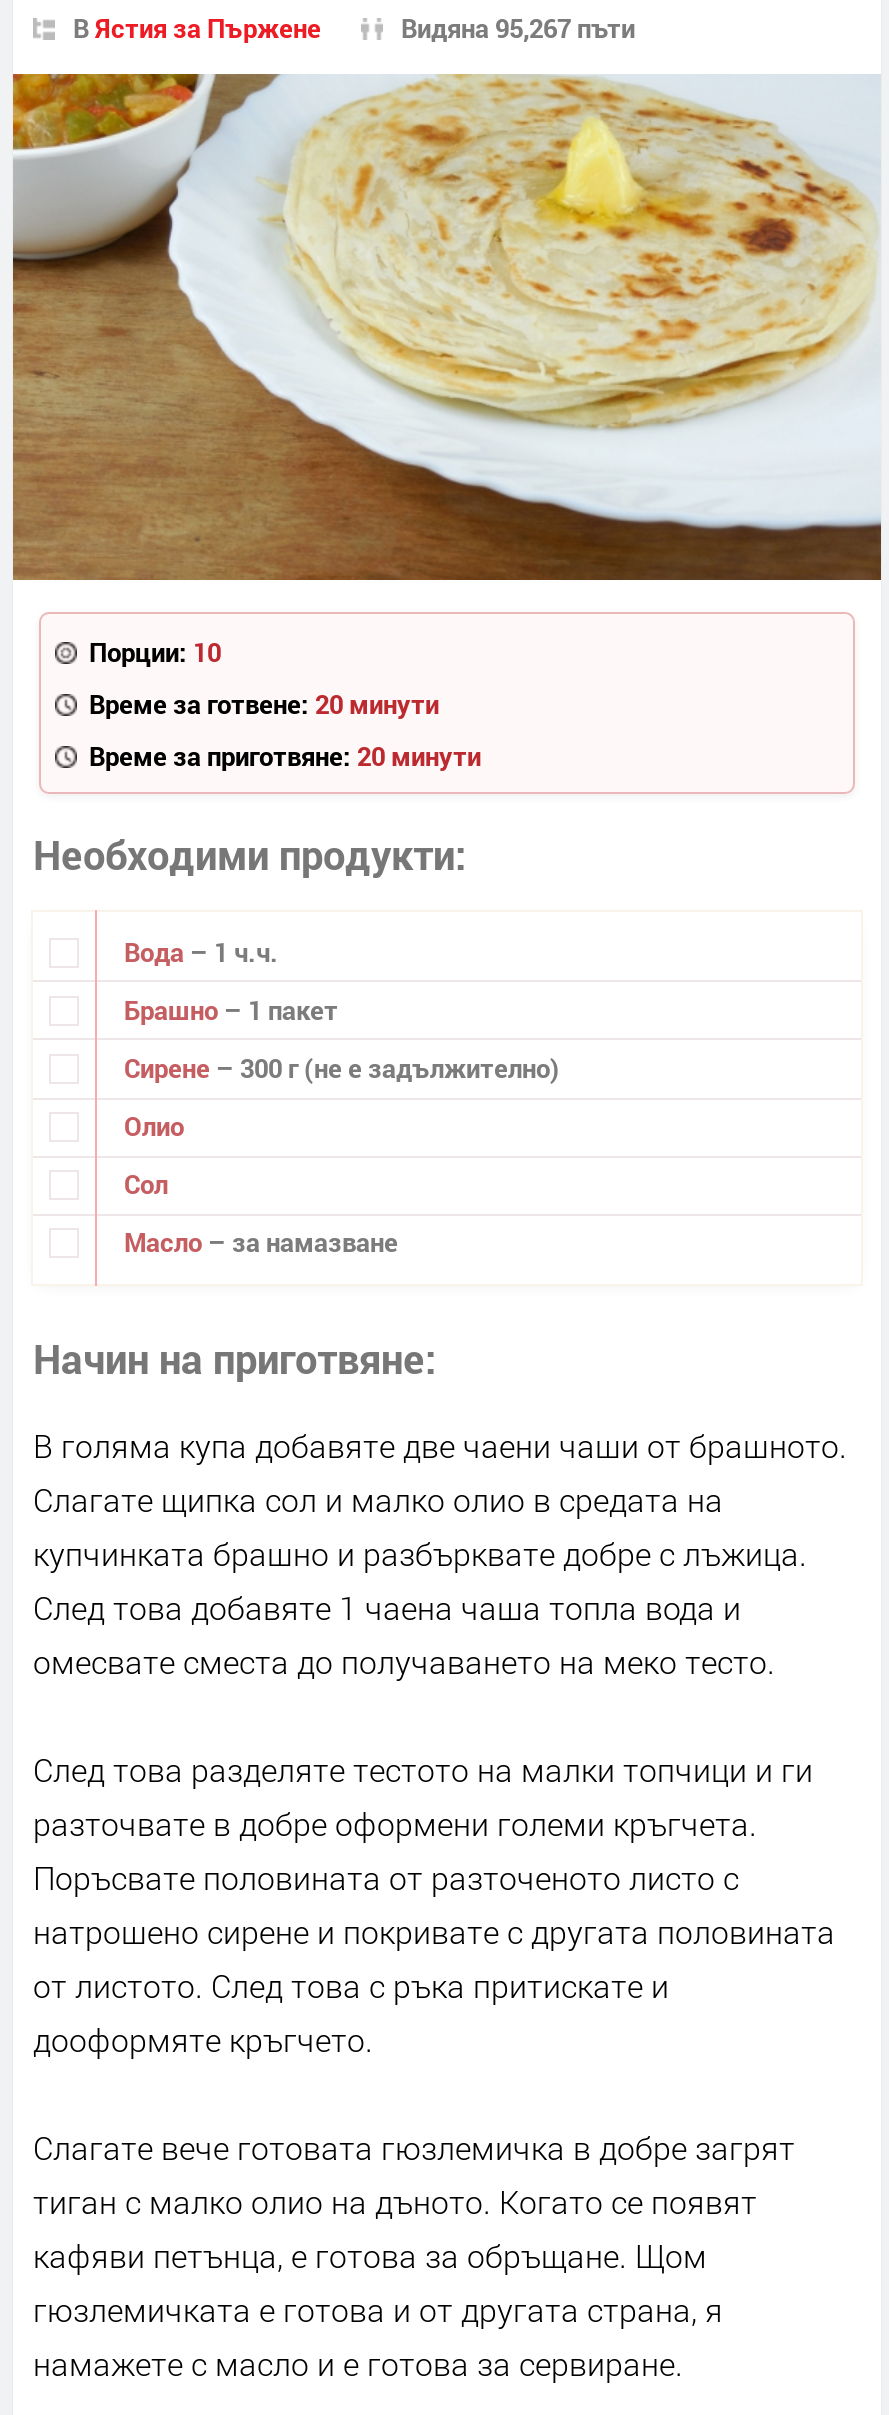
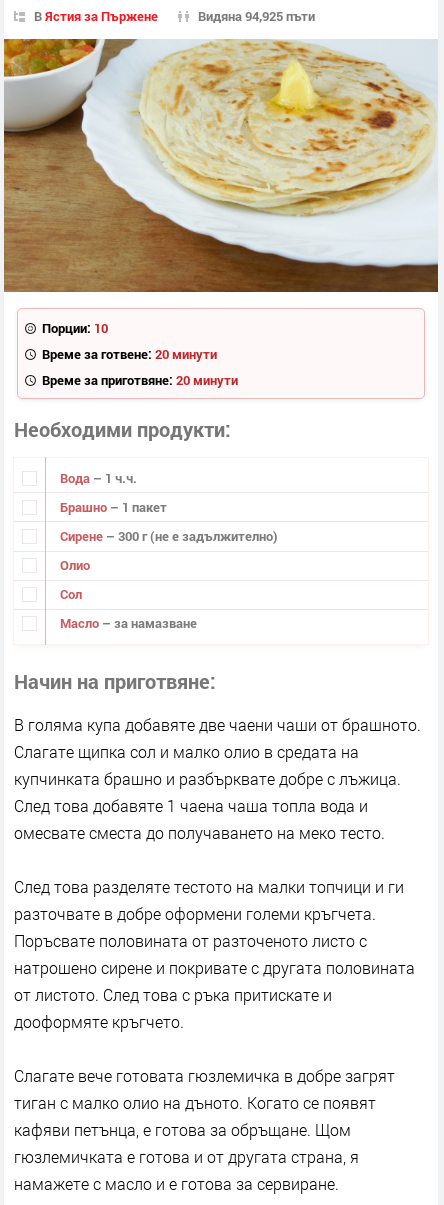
[401,10,635,46] Видяна 95,267 пъти -> [198,7,315,25] Видяна 94,925 пъти

